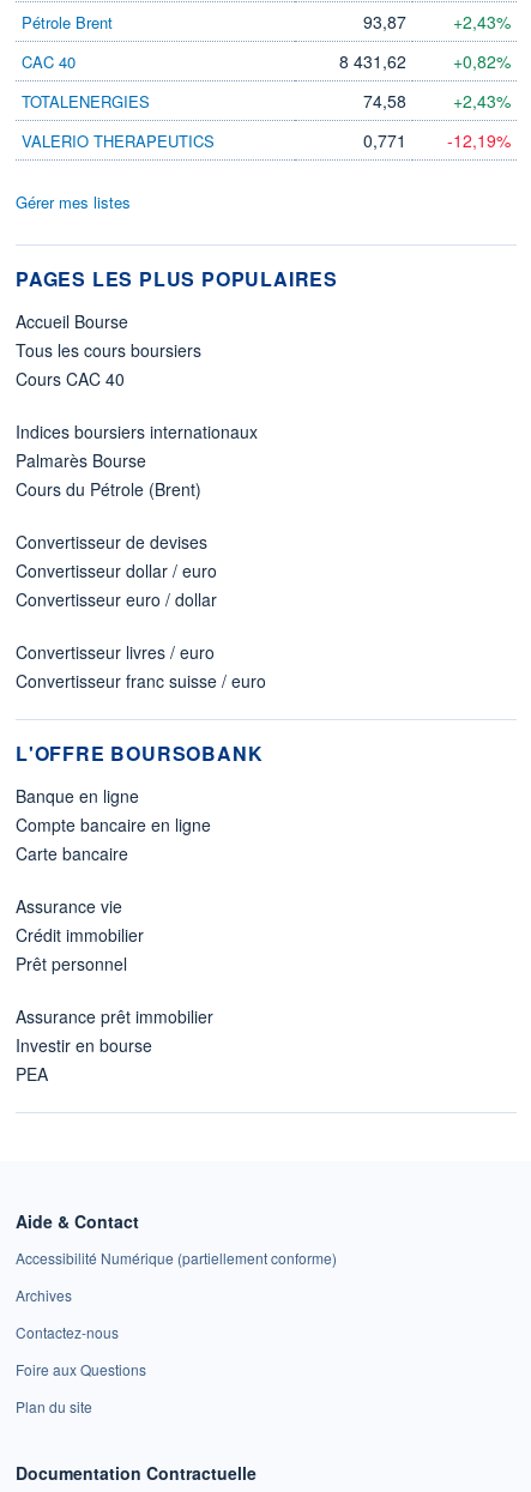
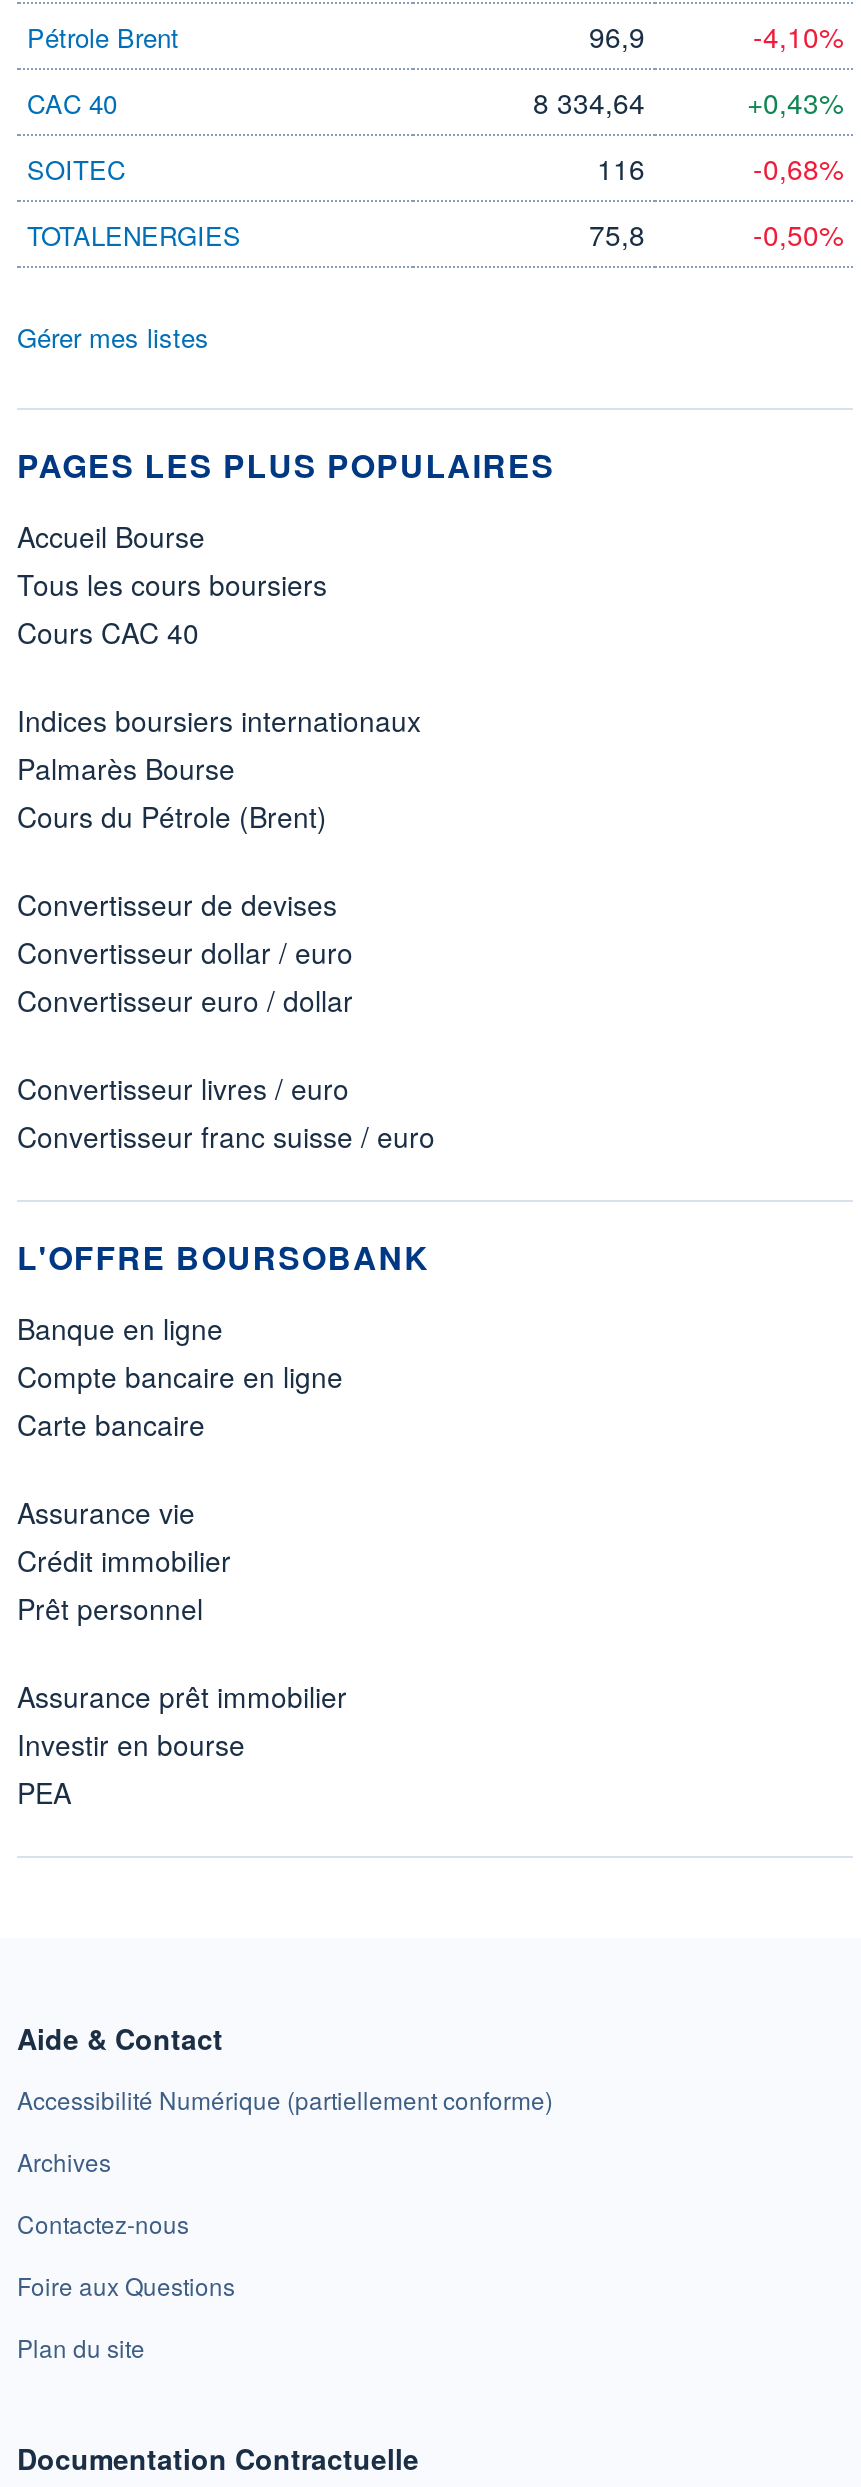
[363,10,406,34] 93,87 -> [589,16,645,56] 96,9
[453,10,511,34] +2,43% -> [753,16,843,56] -4,10%
[339,49,511,73] 8 431,62 | +0,82% -> [27,82,843,188] 8 334,64 | +0,43% | SOITEC | 116 | -0,68%
[22,89,511,152] 74,58 | +2,43% | VALERIO THERAPEUTICS | 0,771 | -12,19% -> [589,214,843,254] 75,8 | -0,50%
moved [22,90,150,113] -> [27,216,241,254]: TOTALENERGIES

